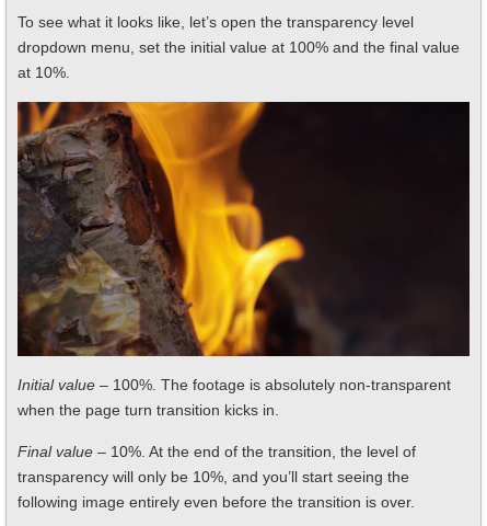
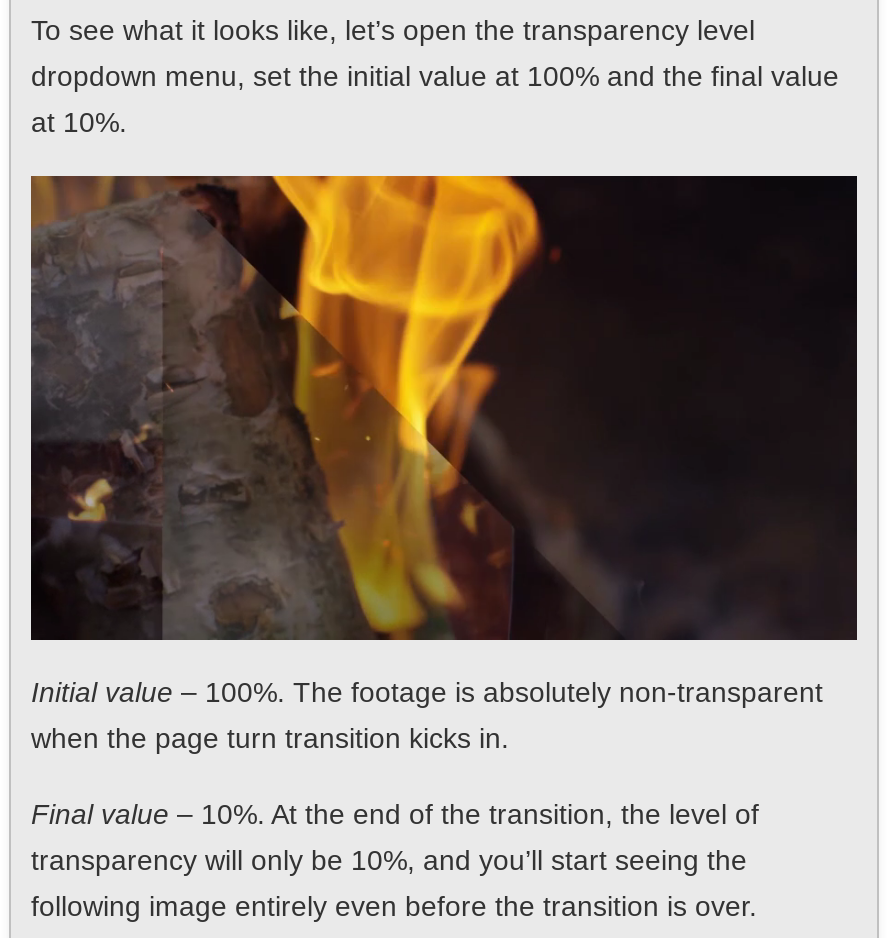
[19,101,310,357] [image] -> [31,174,567,642] [image]

